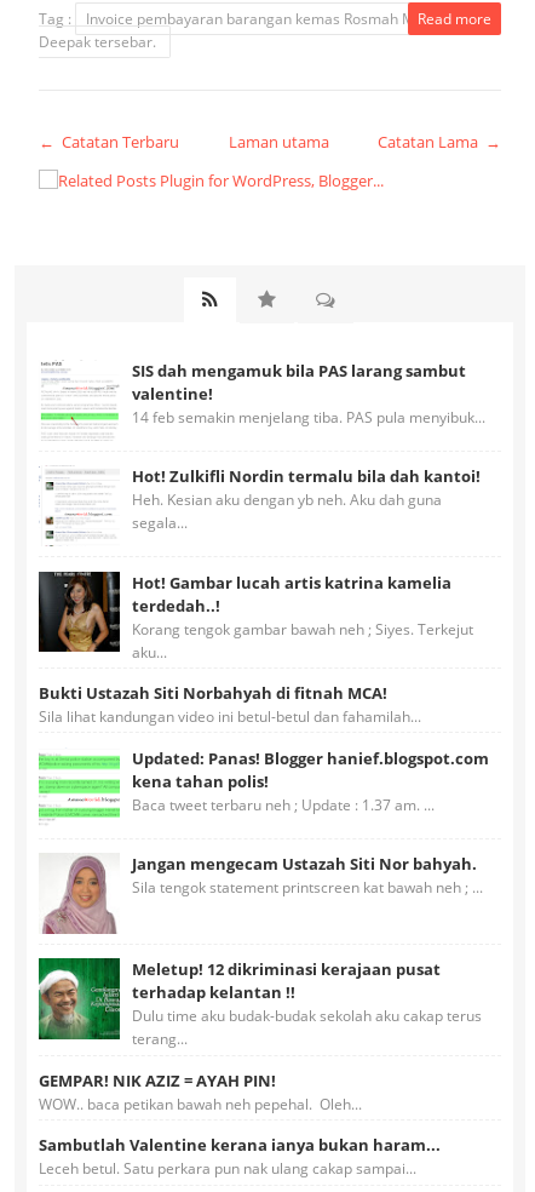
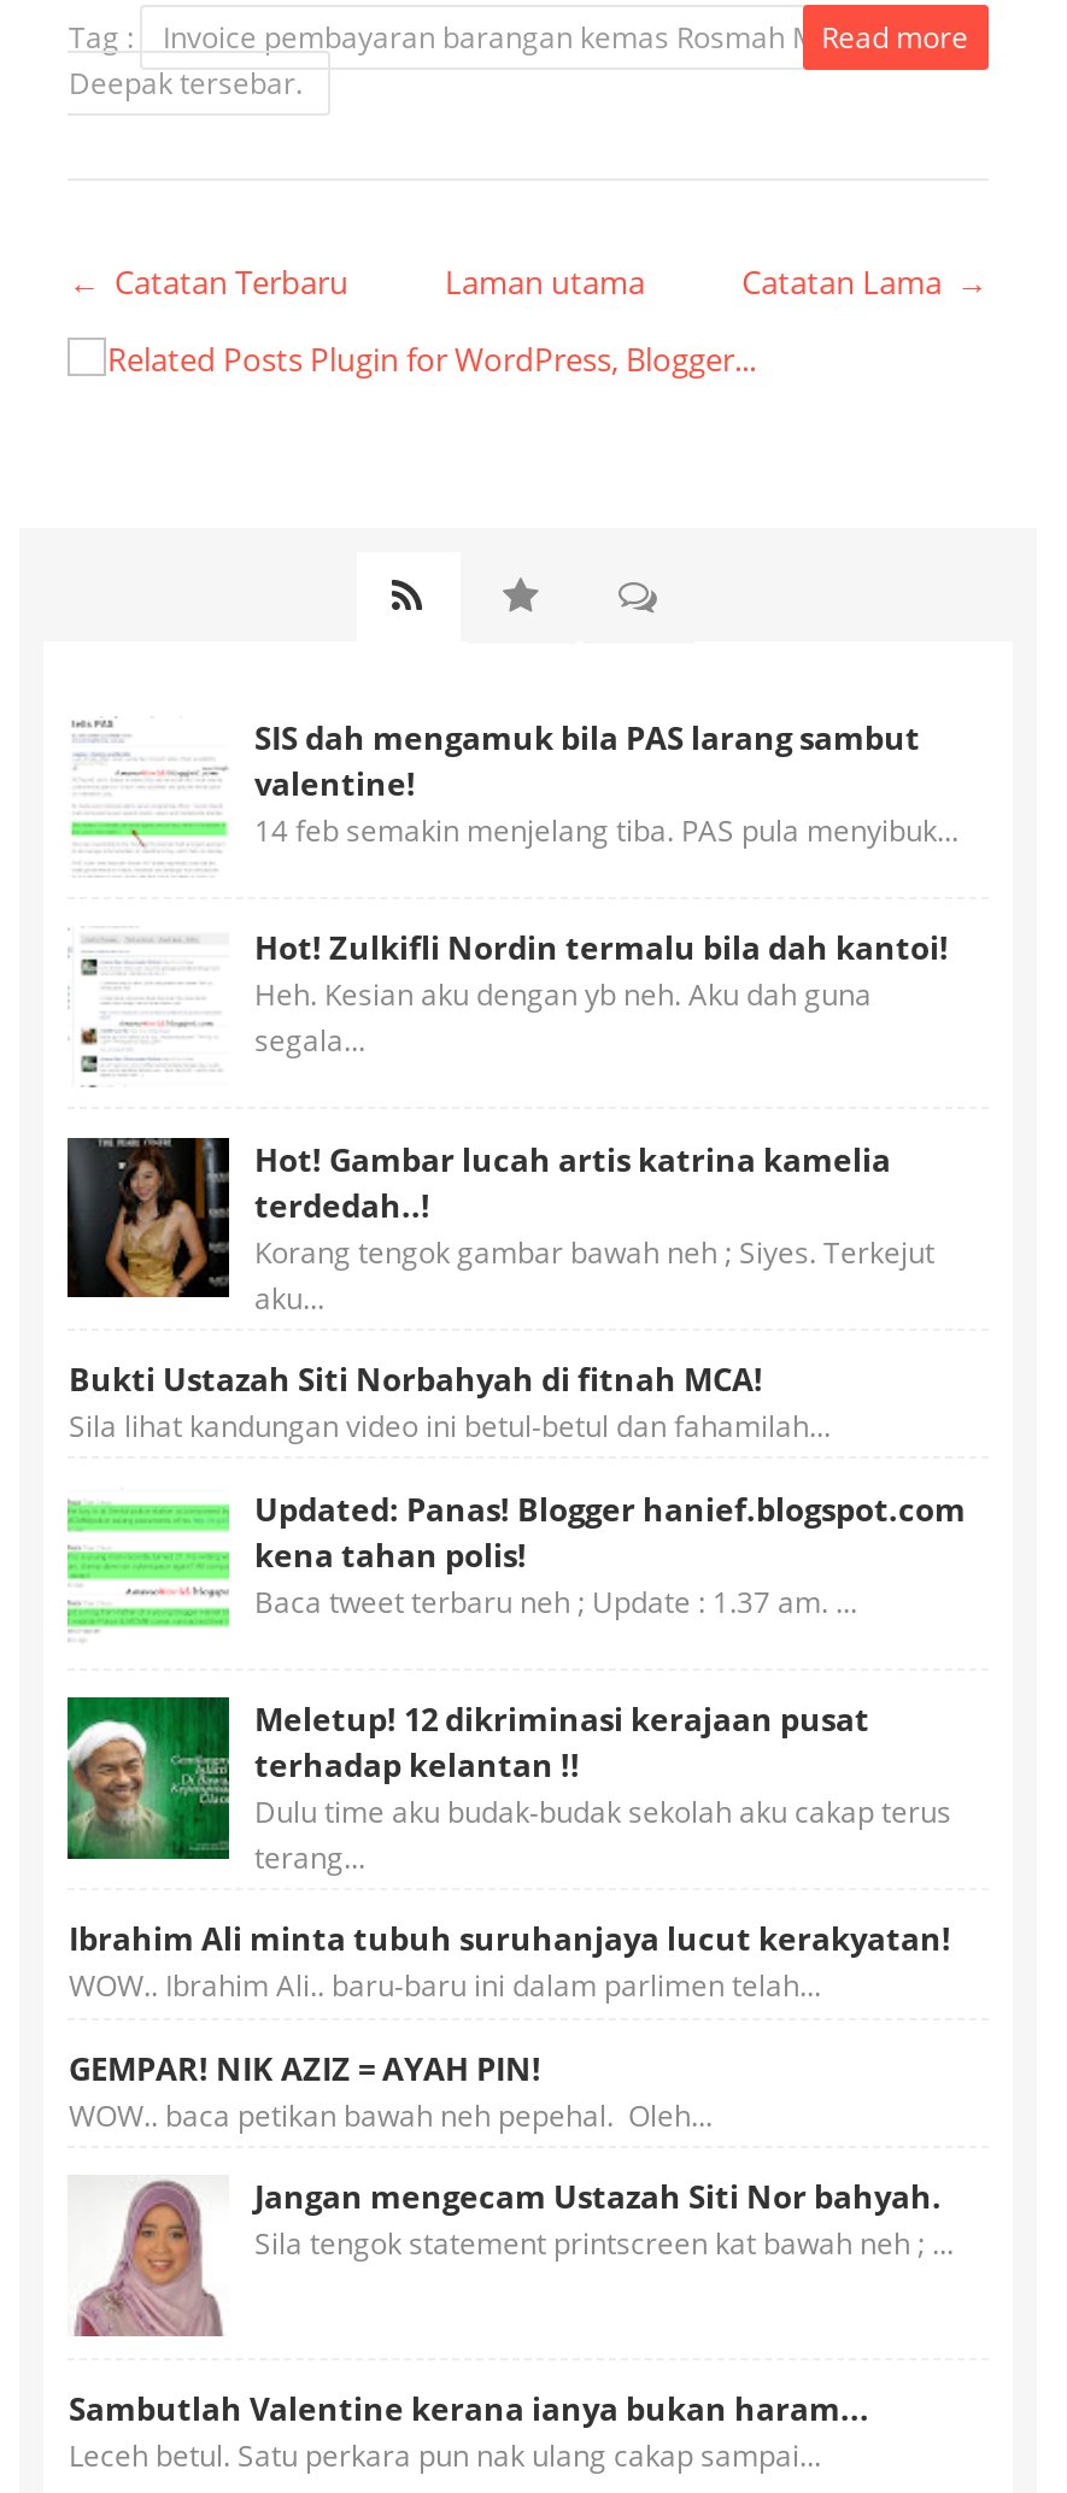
moved [39,853,483,935] -> [72,2176,953,2339]: [image] | Jangan mengecam Ustazah Siti Nor bahyah. | Sila tengok statement printscreen kat bawah neh ; ...
moved [36,957,482,1049] -> [63,1695,951,1878]: [image] | Meletup! 12 dikriminasi kerajaan pusat | terhadap kelantan !! | Dulu time aku budak-budak sekolah aku cakap terus | terang...
none -> [68,1918,951,2007] Ibrahim Ali minta tubuh suruhanjaya lucut kerakyatan! | WOW.. Ibrahim Ali.. baru-baru ini dalam parlimen telah...
moved [39,1069,362,1114] -> [68,2047,712,2136]: GEMPAR! NIK AZIZ = AYAH PIN! | WOW.. baca petikan bawah neh pepehal. Oleh...

